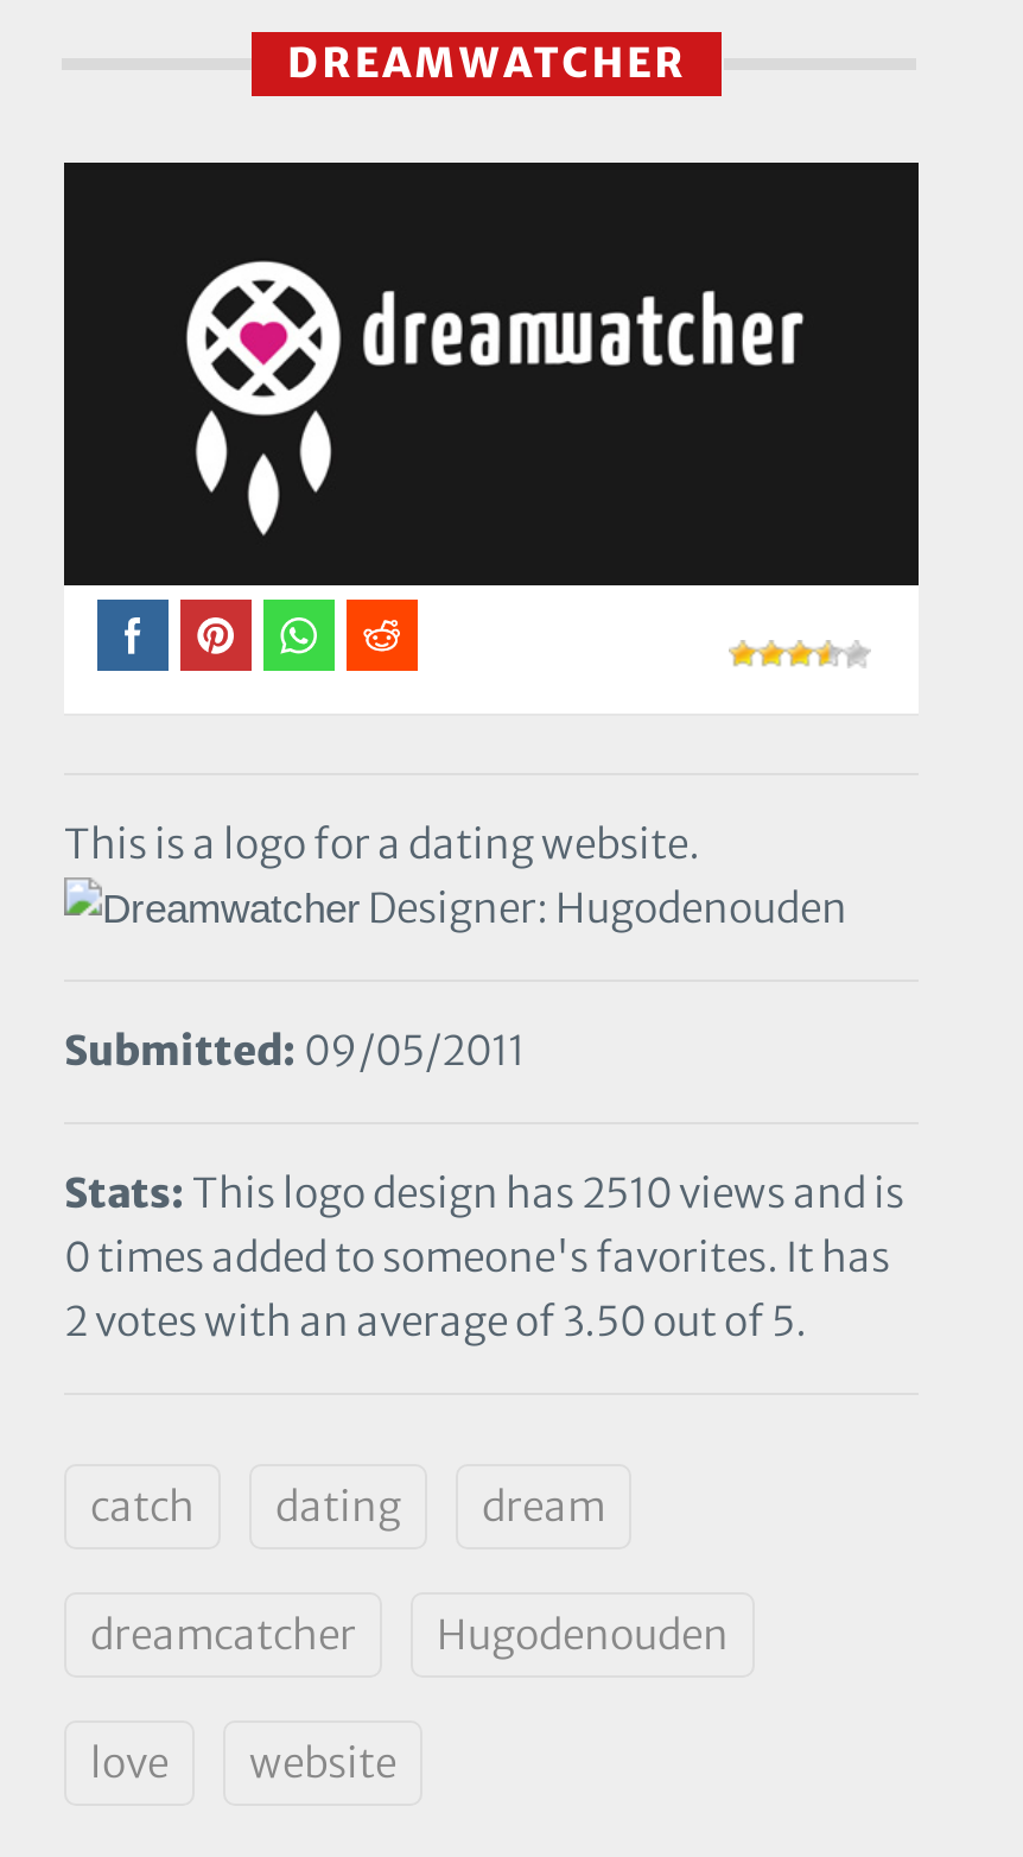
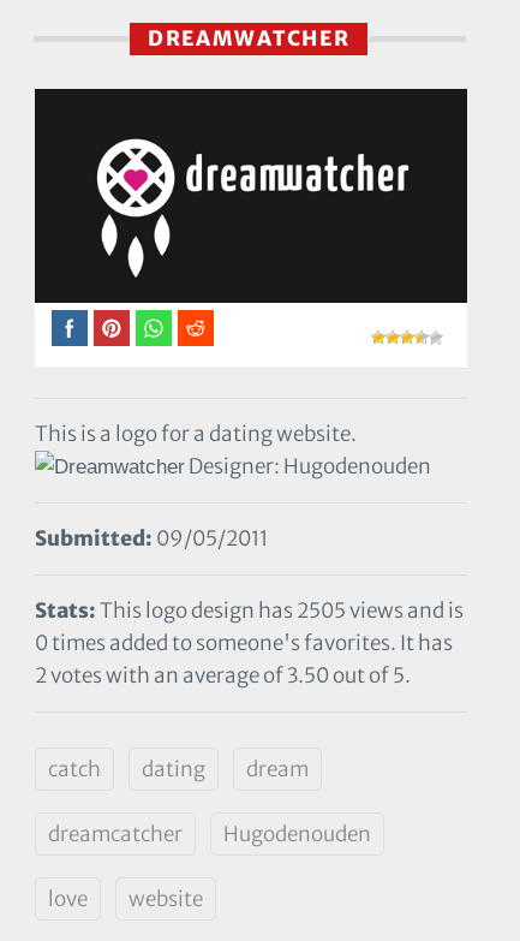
[64,1167,904,1219] Stats: This logo design has 2510 views and is -> [35,597,464,623] Stats: This logo design has 2505 views and is

